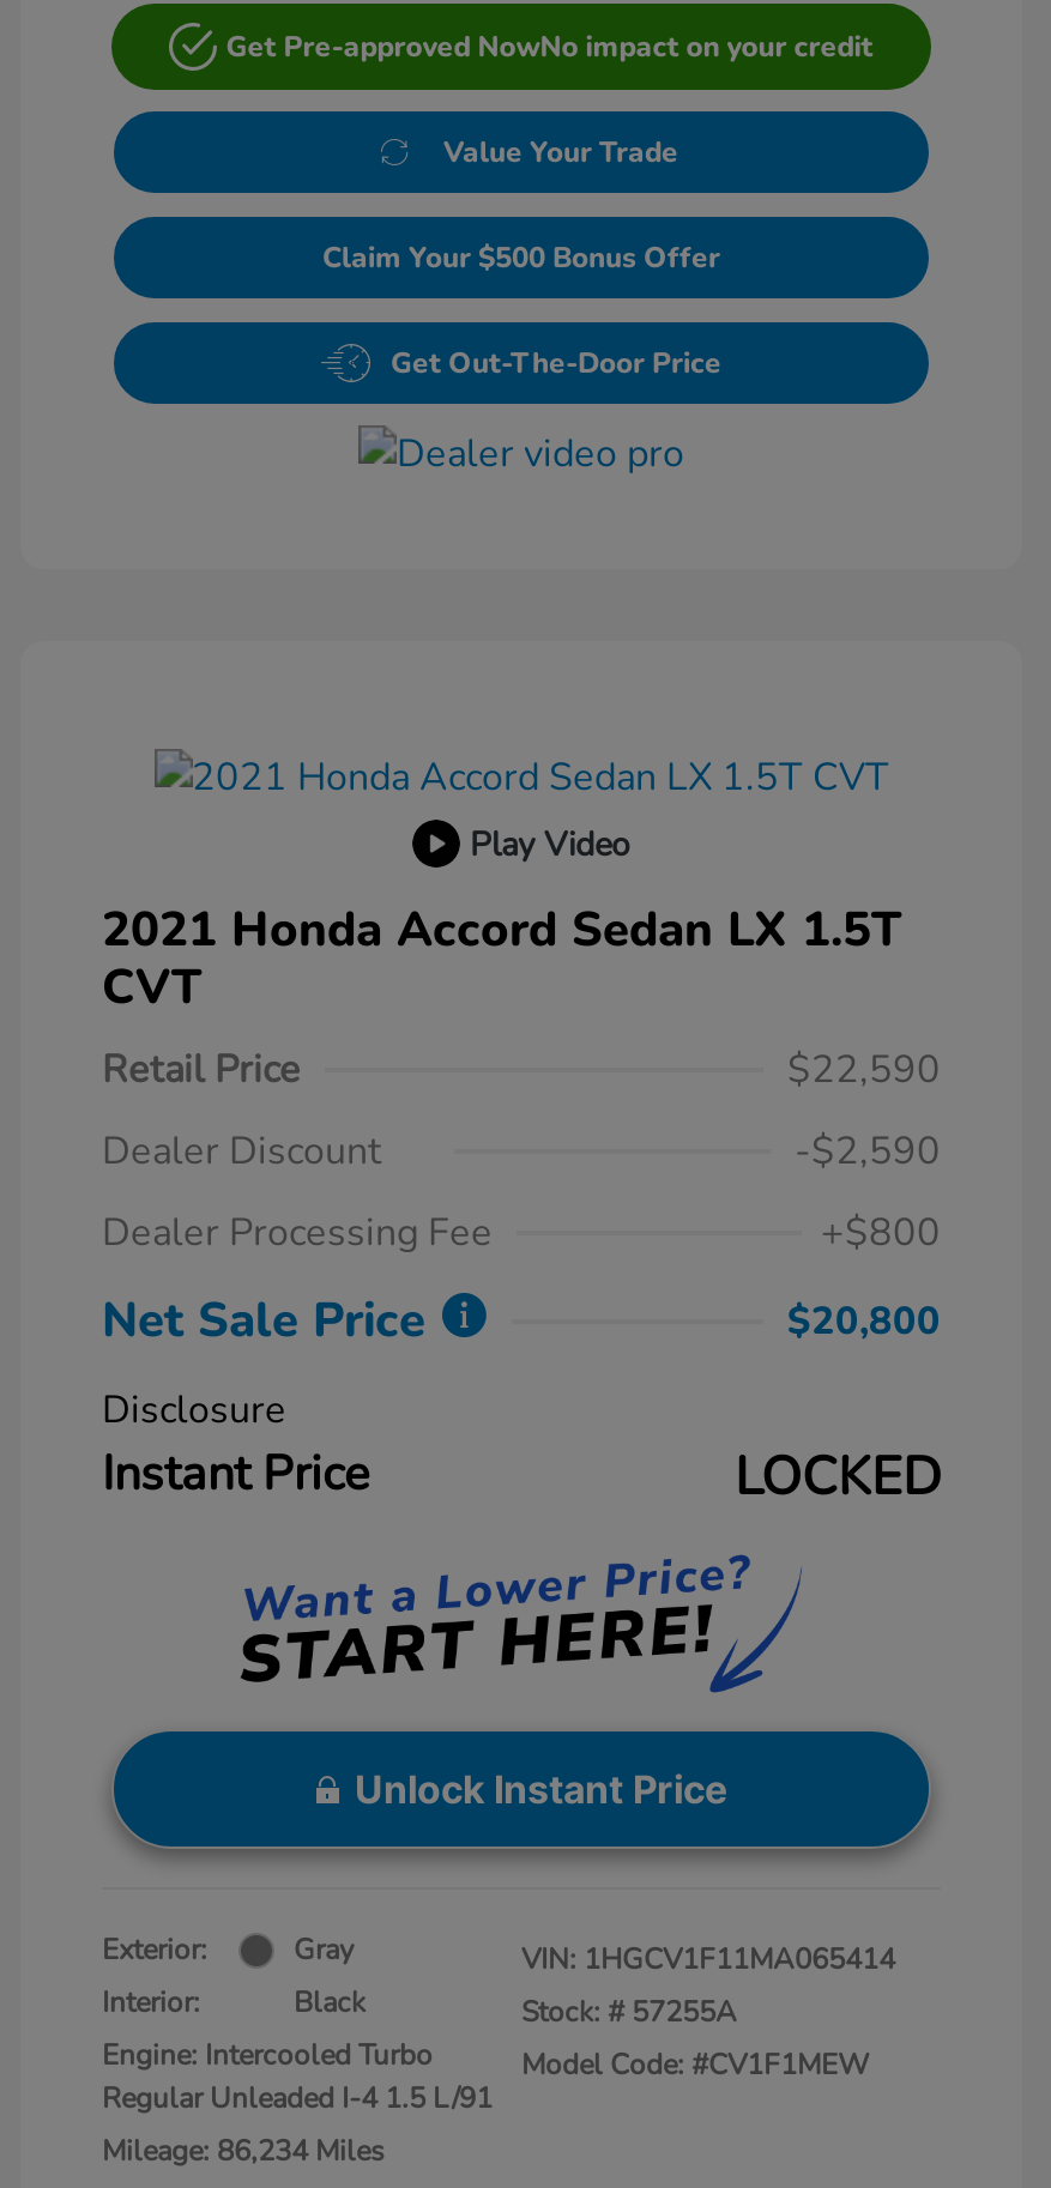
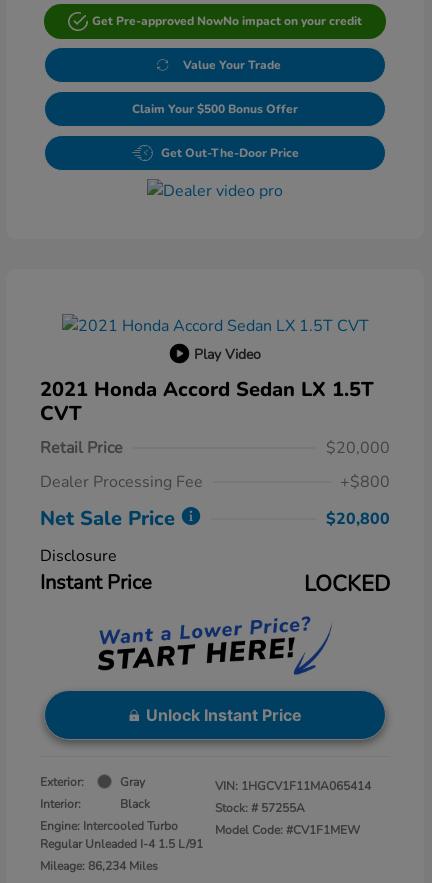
[102,1044,941,1178] $22,590 | Dealer Discount | -$2,590 -> [326,437,390,459] $20,000

